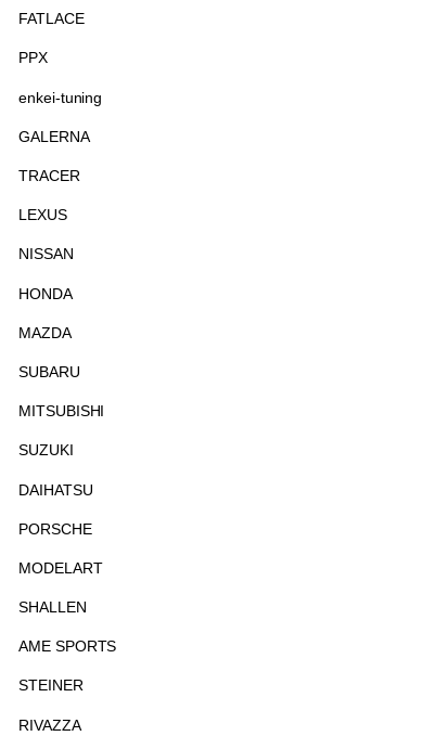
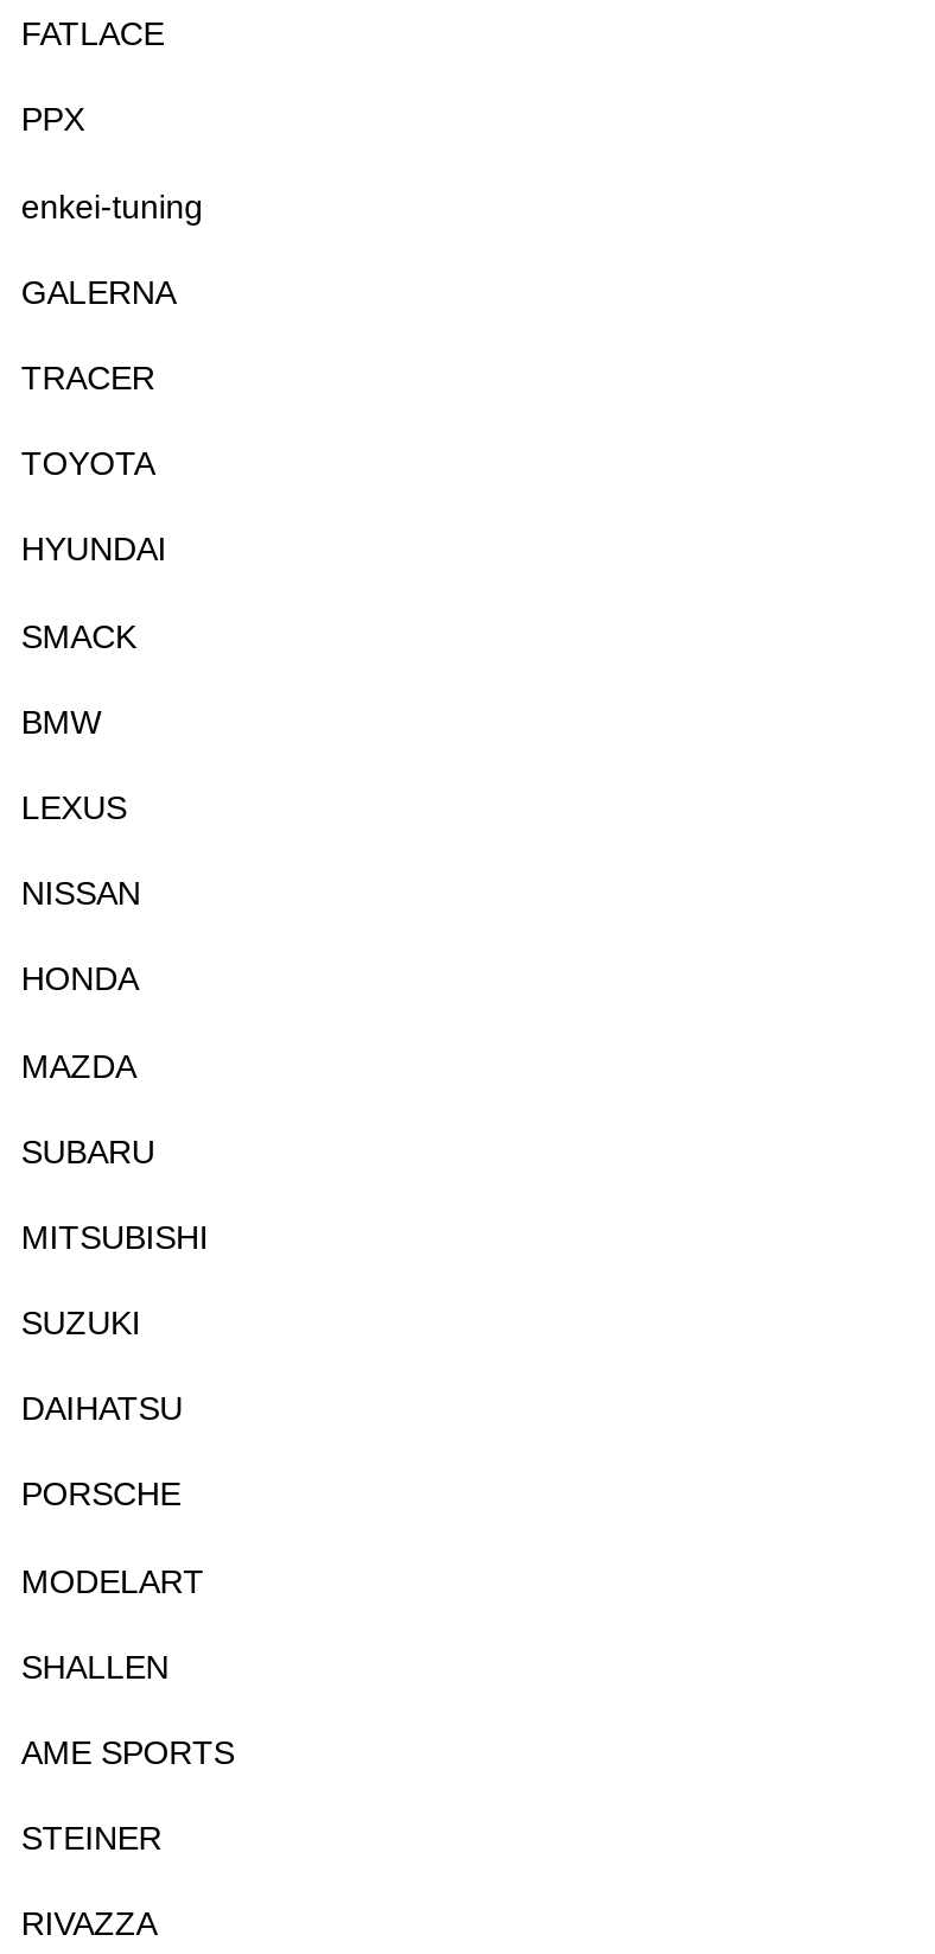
none -> [21,444,166,740] TOYOTA | HYUNDAI | SMACK | BMW

